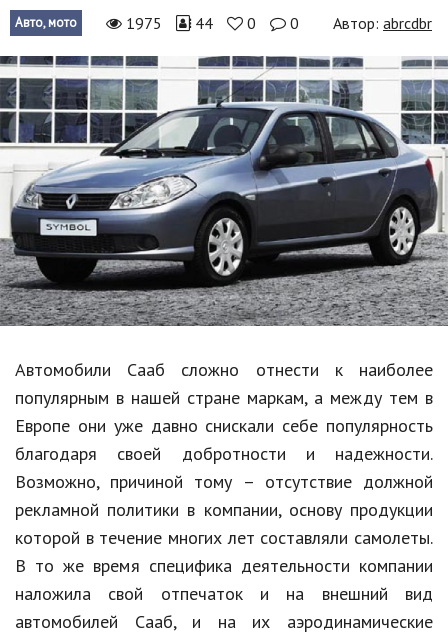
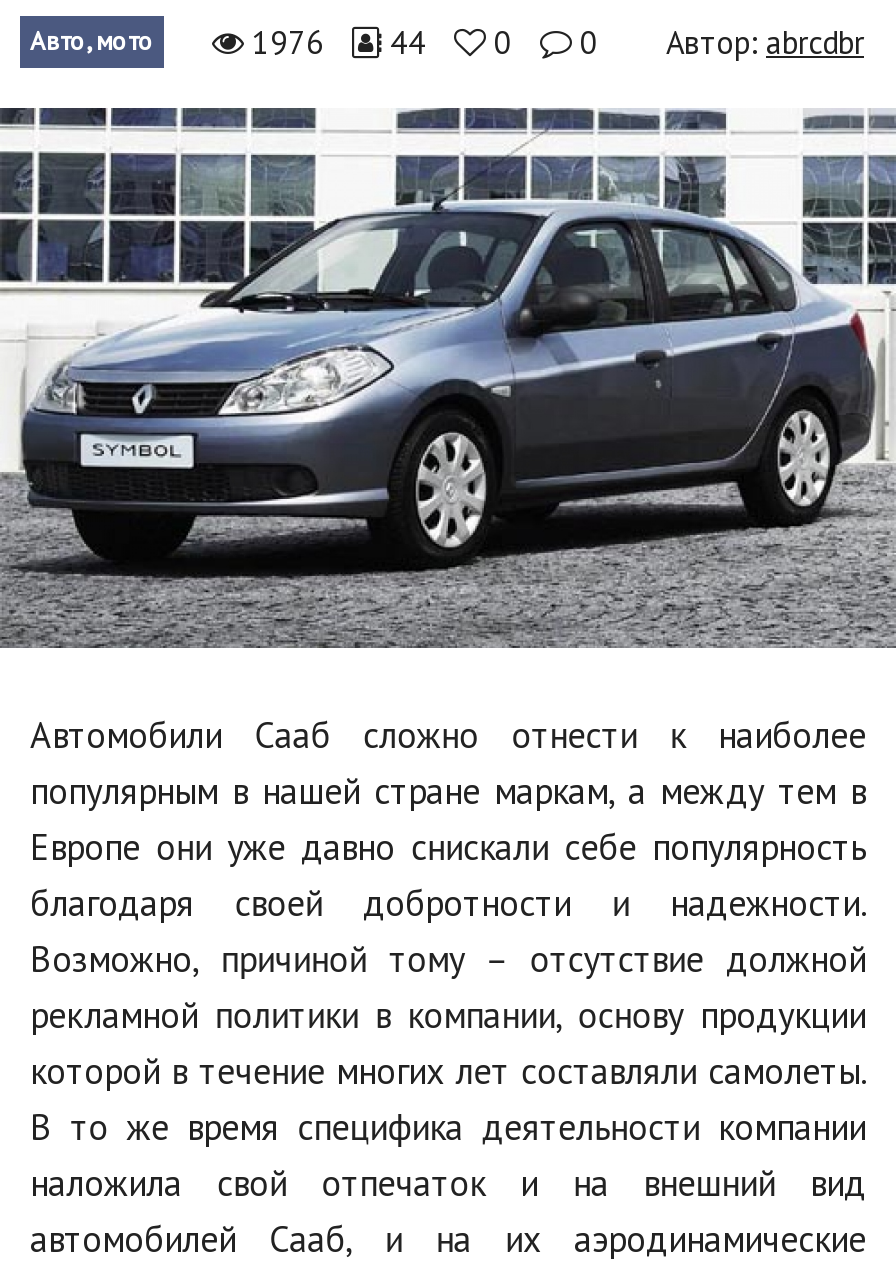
[122,13,162,33] 1975 -> [244,22,324,62] 1976

